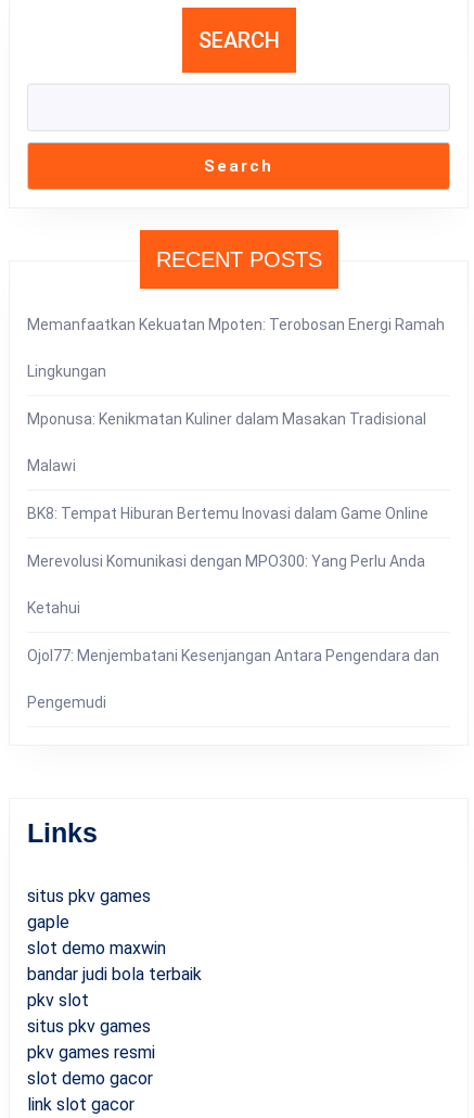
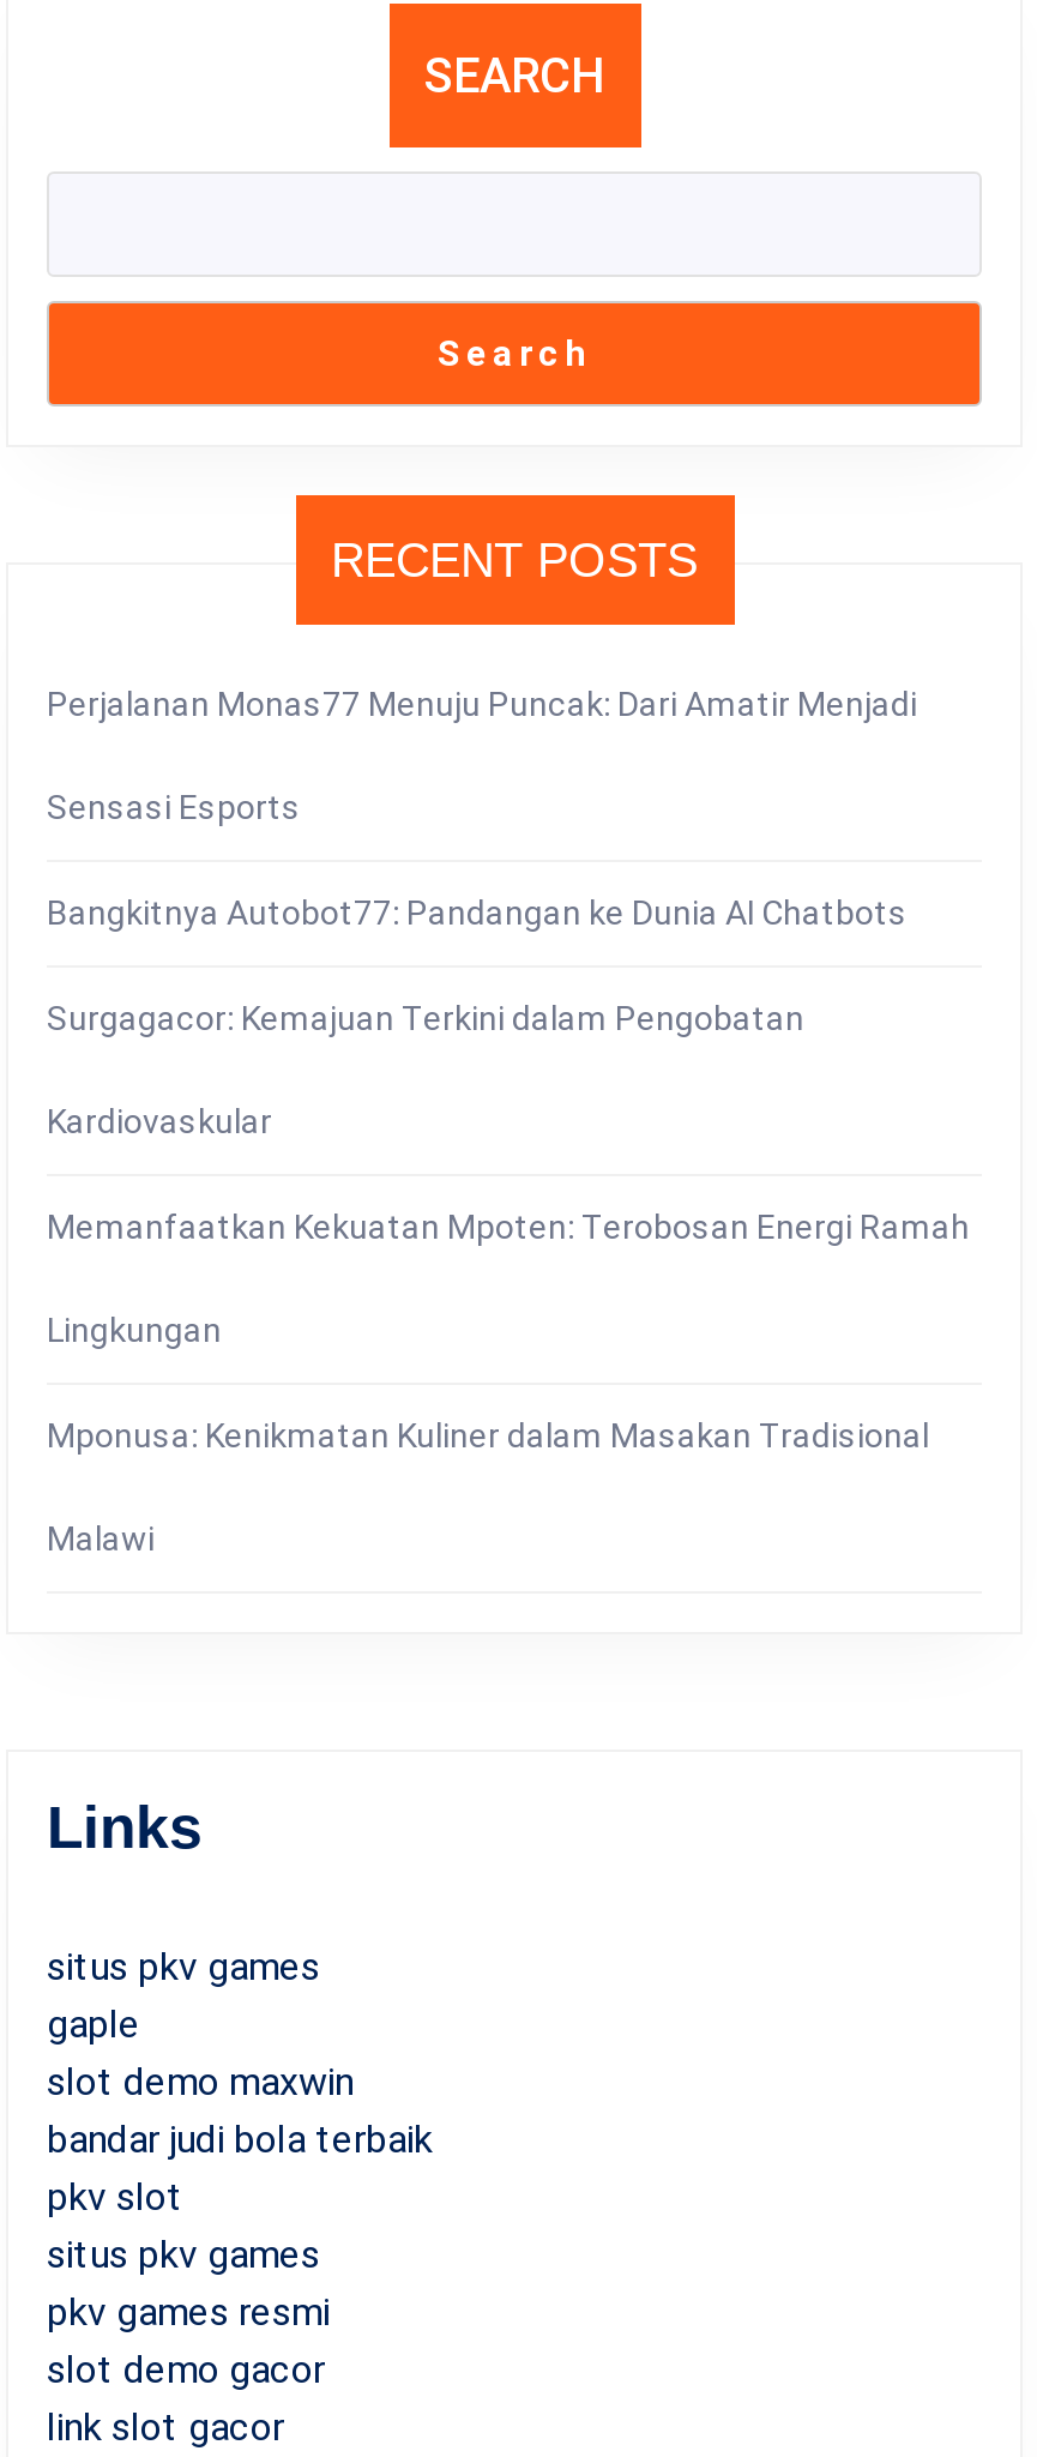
none -> [47,683,917,1139] Perjalanan Monas77 Menuju Puncak: Dari Amatir Menjadi | Sensasi Esports | Bangkitnya Autobot77: Pandangan ke Dunia AI Chatbots | Surgagacor: Kemajuan Terkini dalam Pengobatan | Kardiovaskular
moved [27,315,445,474] -> [47,1206,970,1556]: Memanfaatkan Kekuatan Mpoten: Terobosan Energi Ramah | Lingkungan | Mponusa: Kenikmatan Kuliner dalam Masakan Tradisional | Malawi
[27,504,439,710] BK8: Tempat Hiburan Bertemu Inovasi dalam Game Online | Merevolusi Komunikasi dengan MPO300: Yang Perlu Anda | Ketahui | Ojol77: Menjembatani Kesenjangan Antara Pengendara dan | Pengemudi -> none

